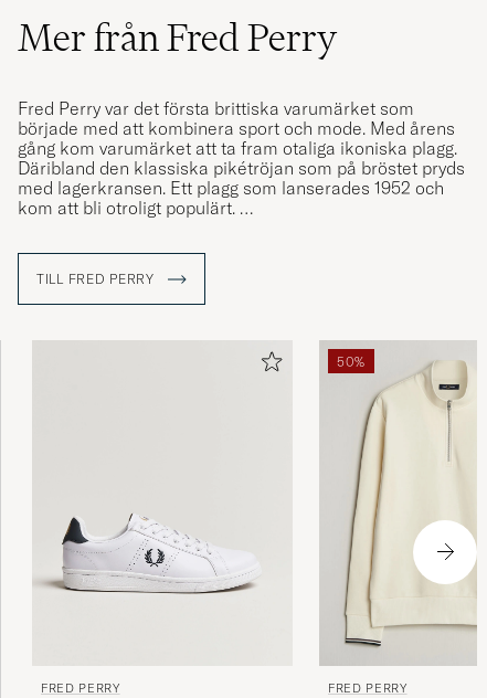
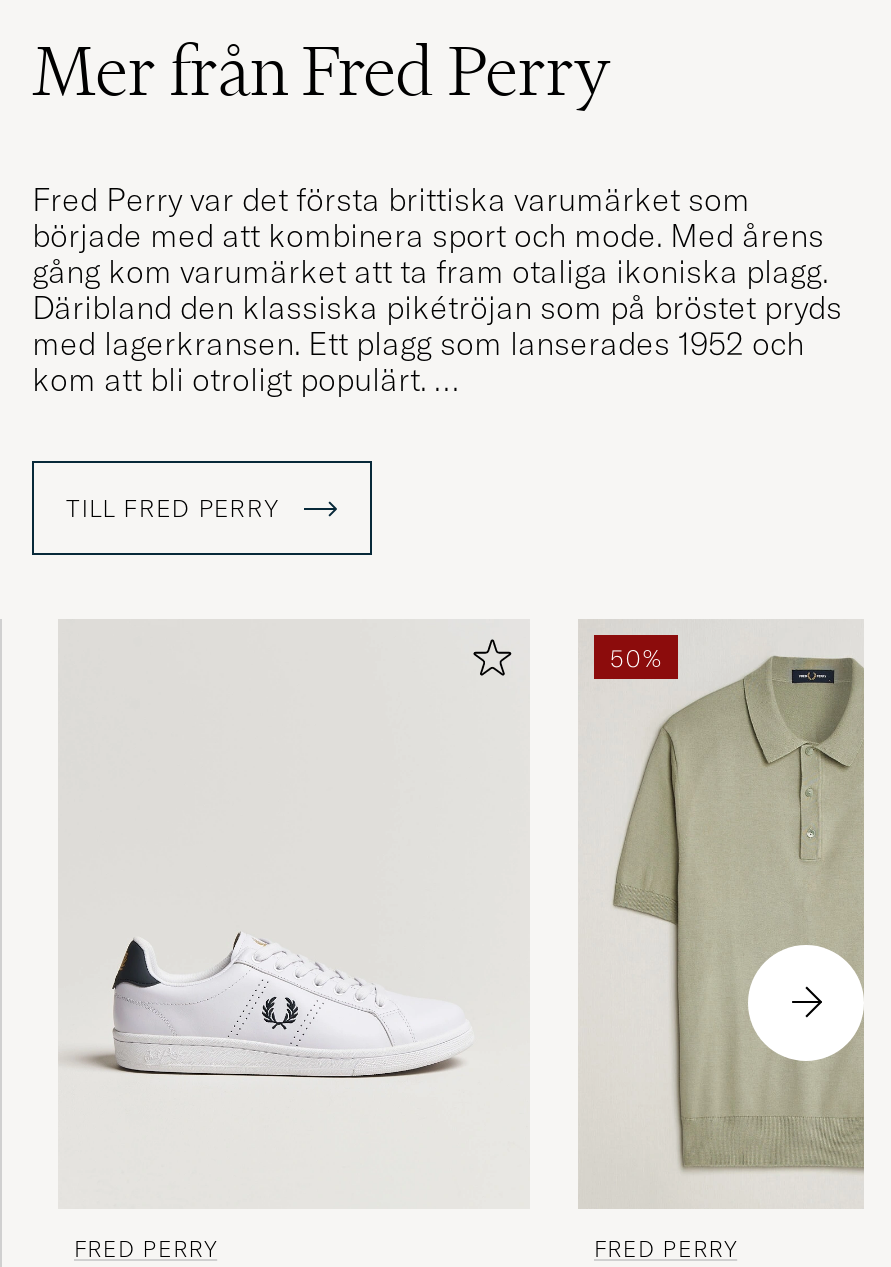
[339,361,476,648] [image] -> [612,655,864,1175] [image]

